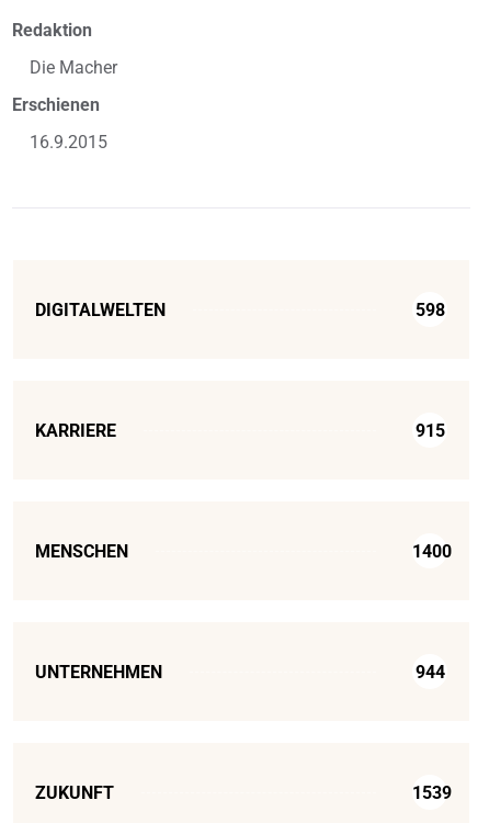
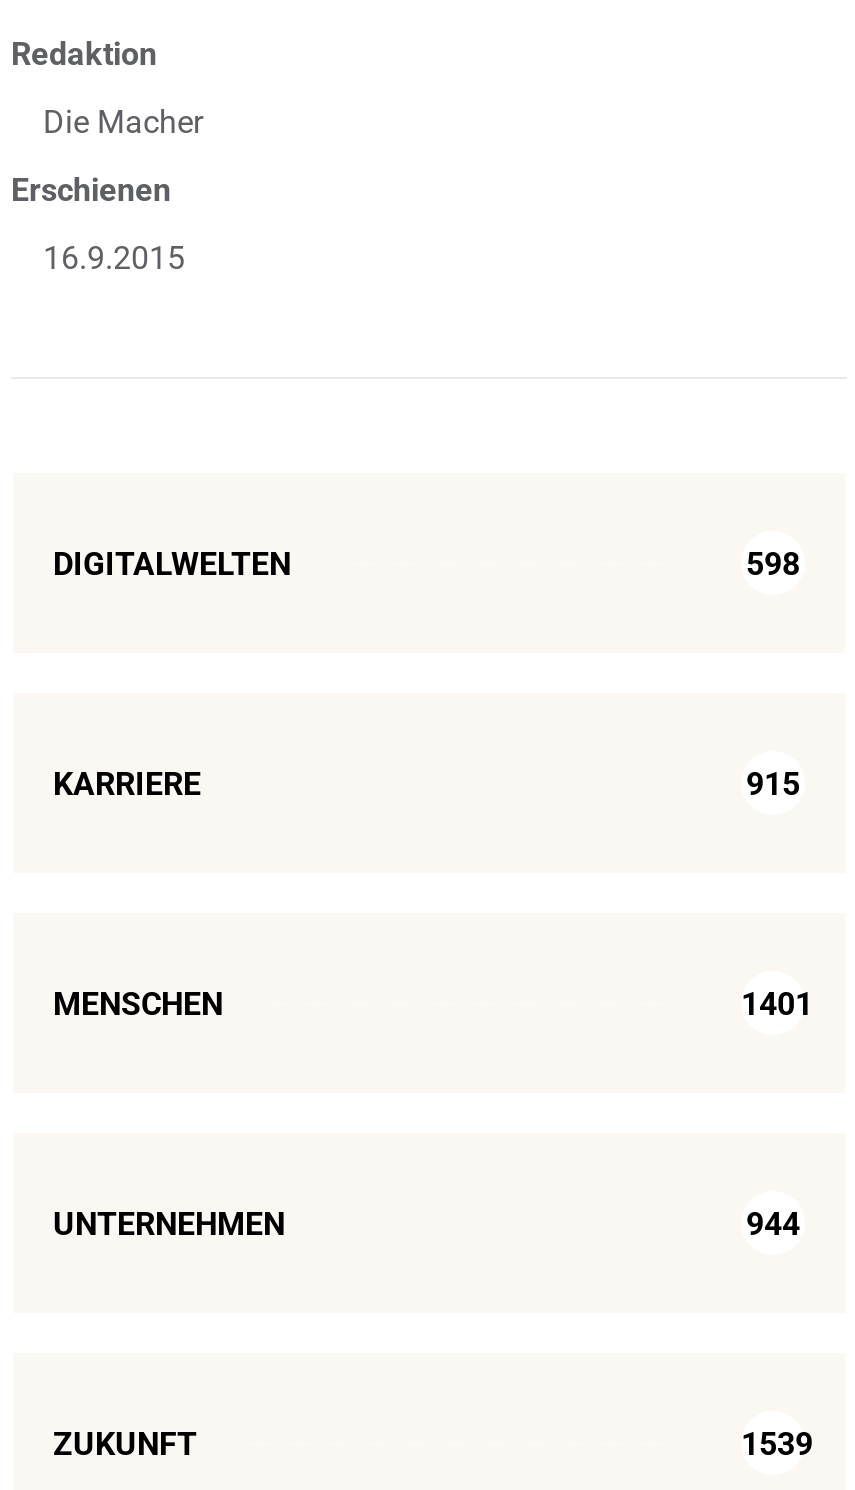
[412,541,452,562] 1400 -> [741,985,813,1023] 1401

